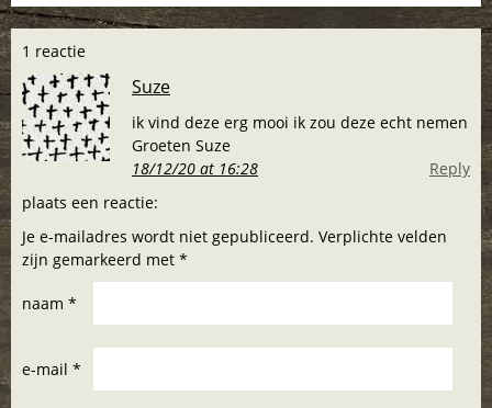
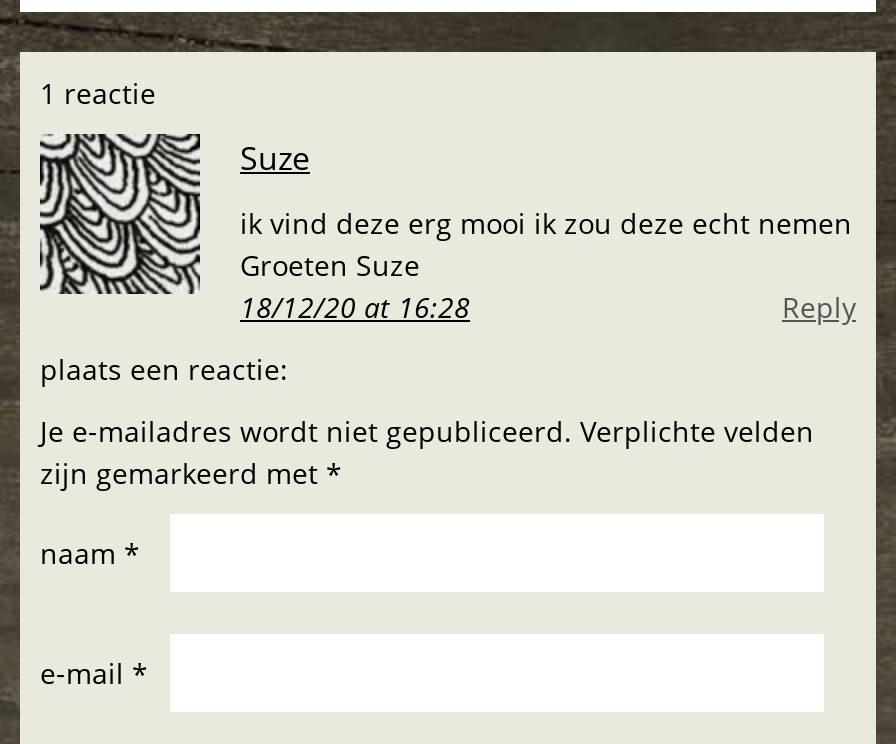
[22,73,111,162] [image] -> [38,132,202,296] [image]

